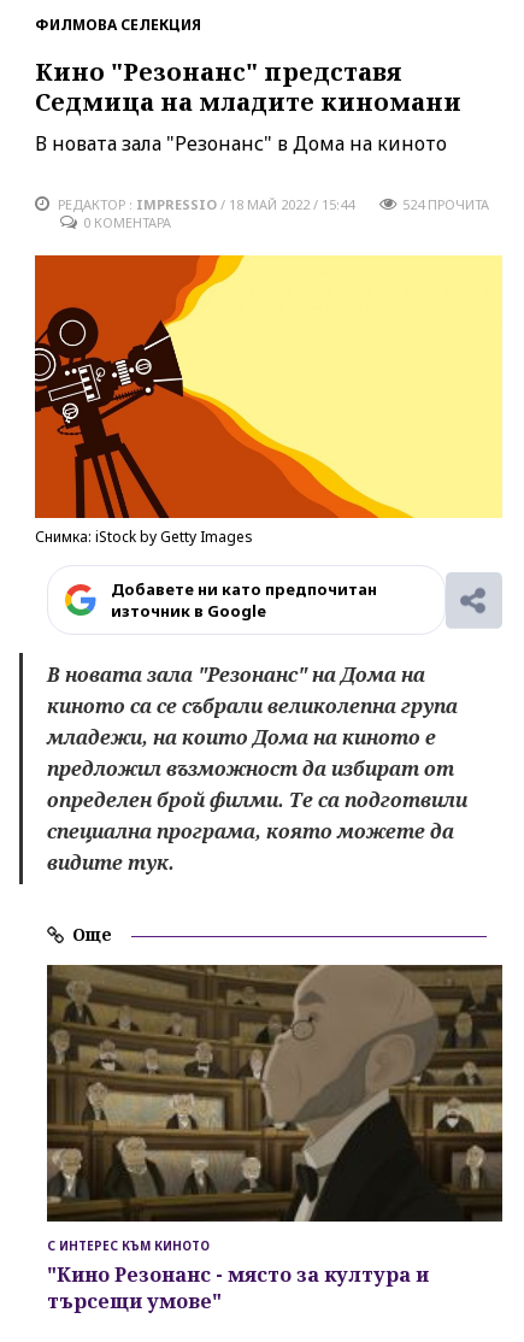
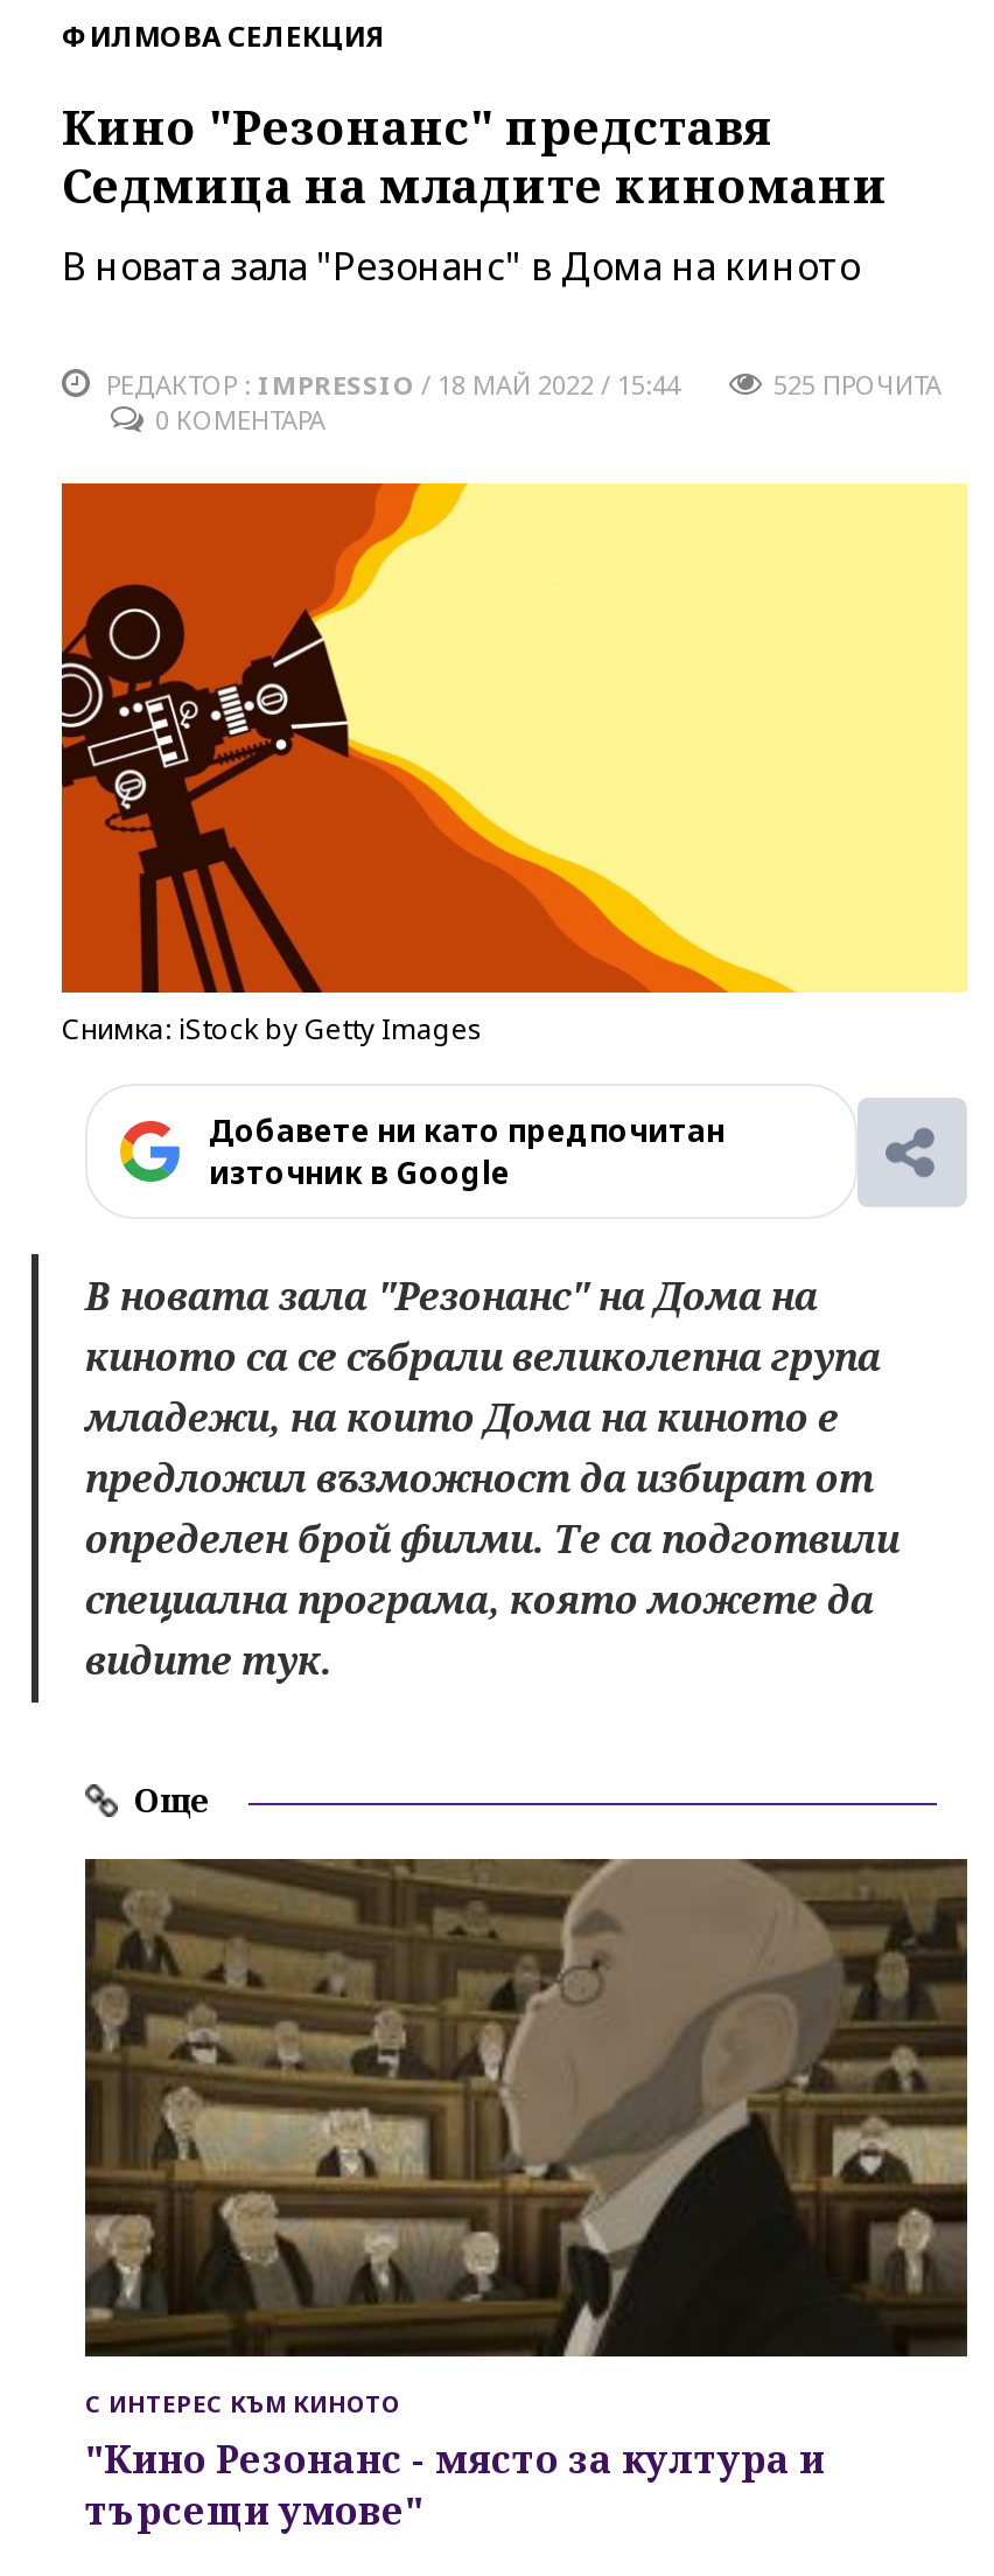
[402,195,489,213] 524 ПРОЧИТА -> [773,367,942,402] 525 ПРОЧИТА

